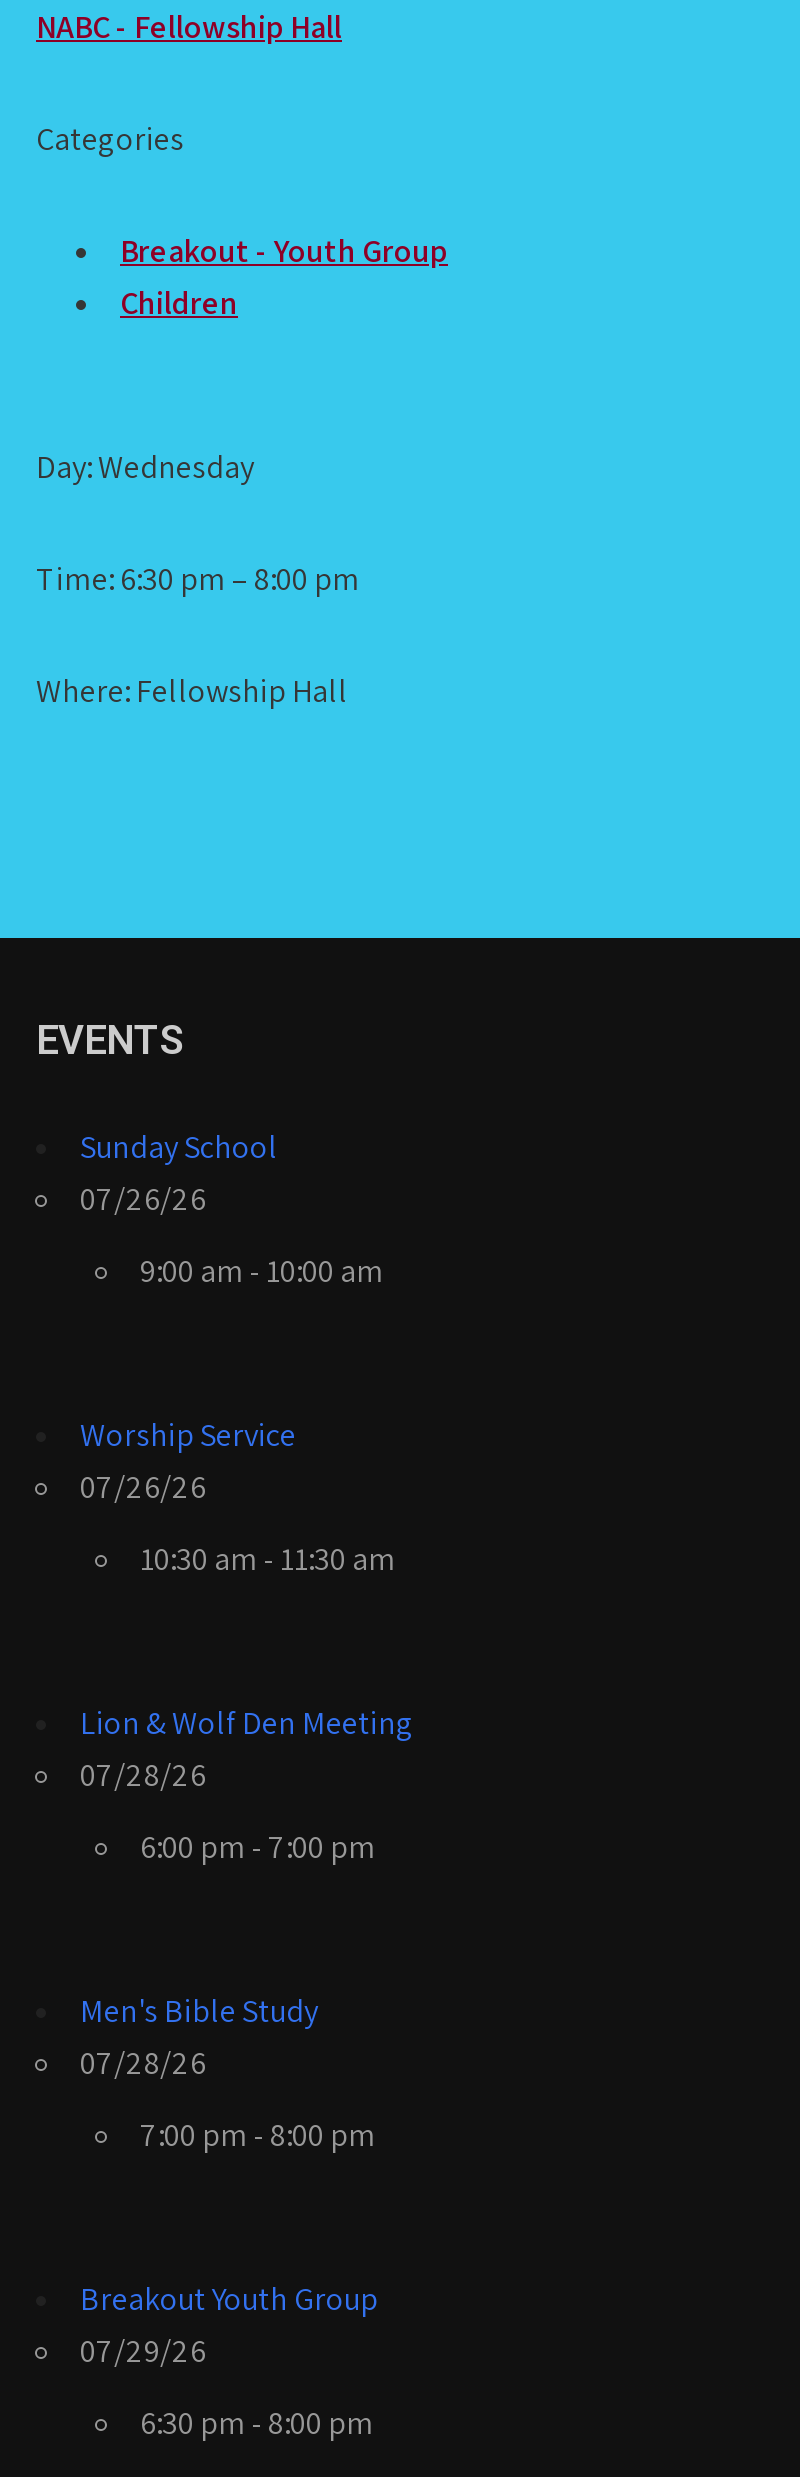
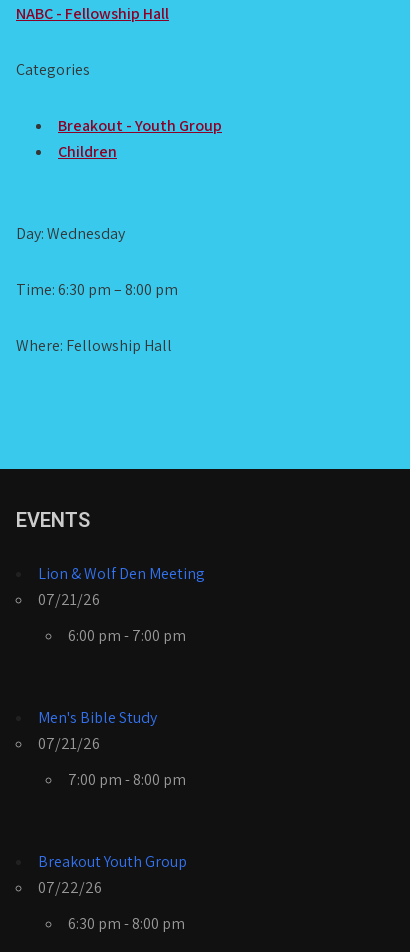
[80,1126,384,1292] Sunday School | 07/26/26 | 9:00 am - 10:00 am -> none
[80,1414,396,1580] Worship Service | 07/26/26 | 10:30 am - 11:30 am -> none
[80,1754,206,1796] 07/28/26 -> [38,589,100,610] 07/21/26
[80,2042,206,2084] 07/28/26 -> [38,733,100,754] 07/21/26
[80,2330,206,2372] 07/29/26 -> [38,877,102,898] 07/22/26

